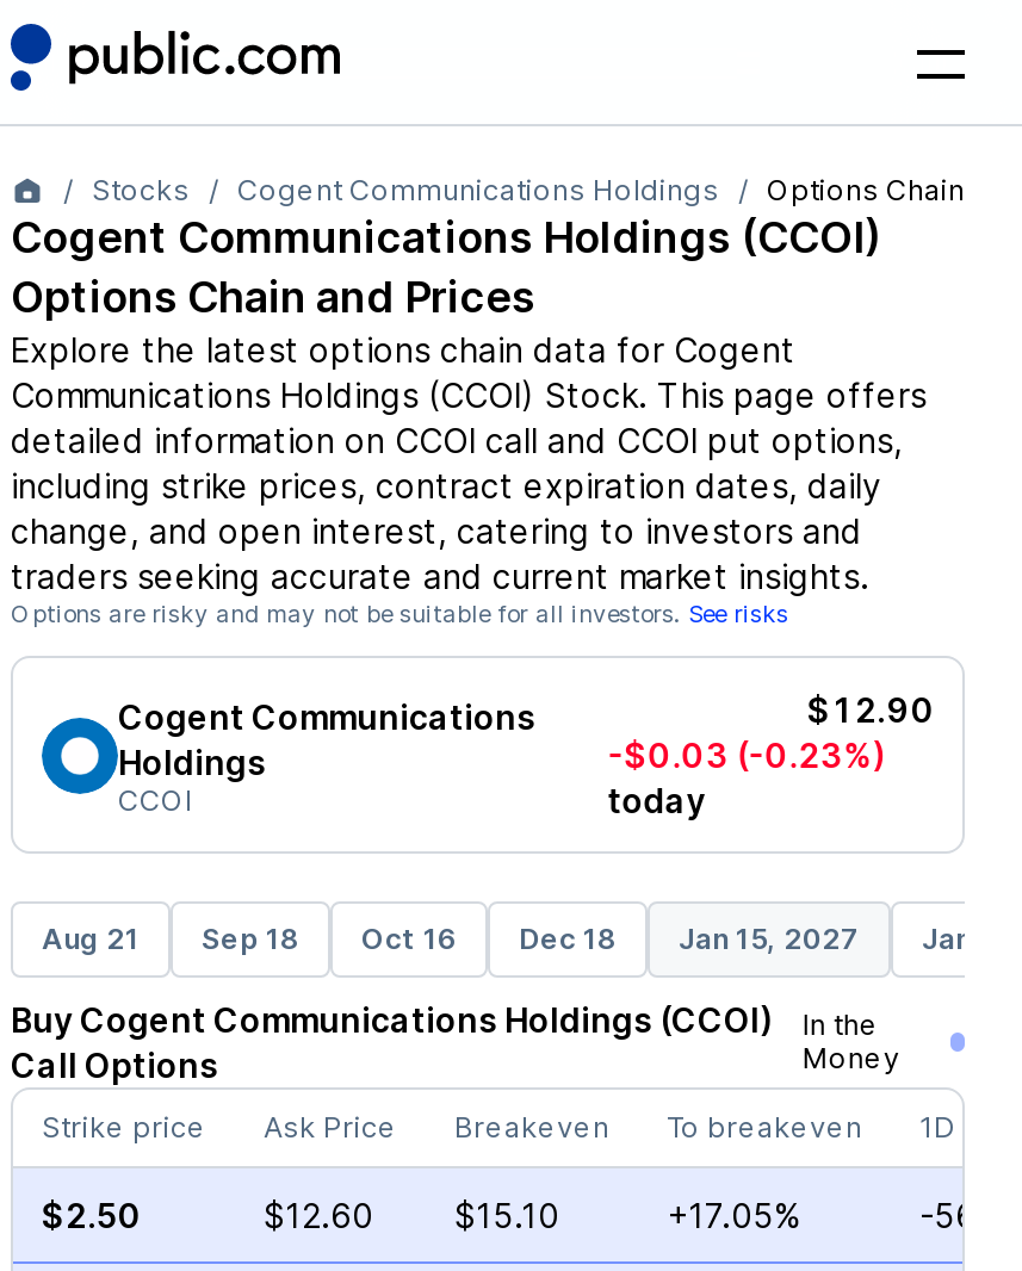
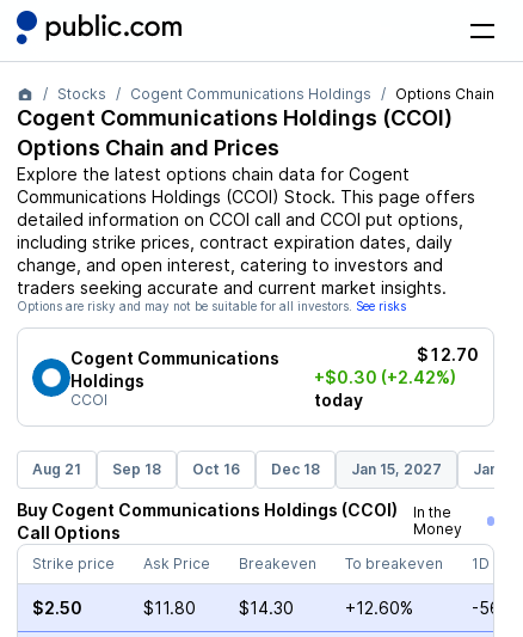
[807,689,934,730] $12.90 -> [417,344,479,365] $12.70
[607,734,884,775] -$0.03 (-0.23%) -> [314,367,456,387] +$0.30 (+2.42%)
[264,1195,373,1235] $12.60 -> [143,598,196,618] $11.80
[454,1195,559,1235] $15.10 -> [239,598,294,618] $14.30
[667,1195,800,1235] +17.05% -> [345,598,413,618] +12.60%

